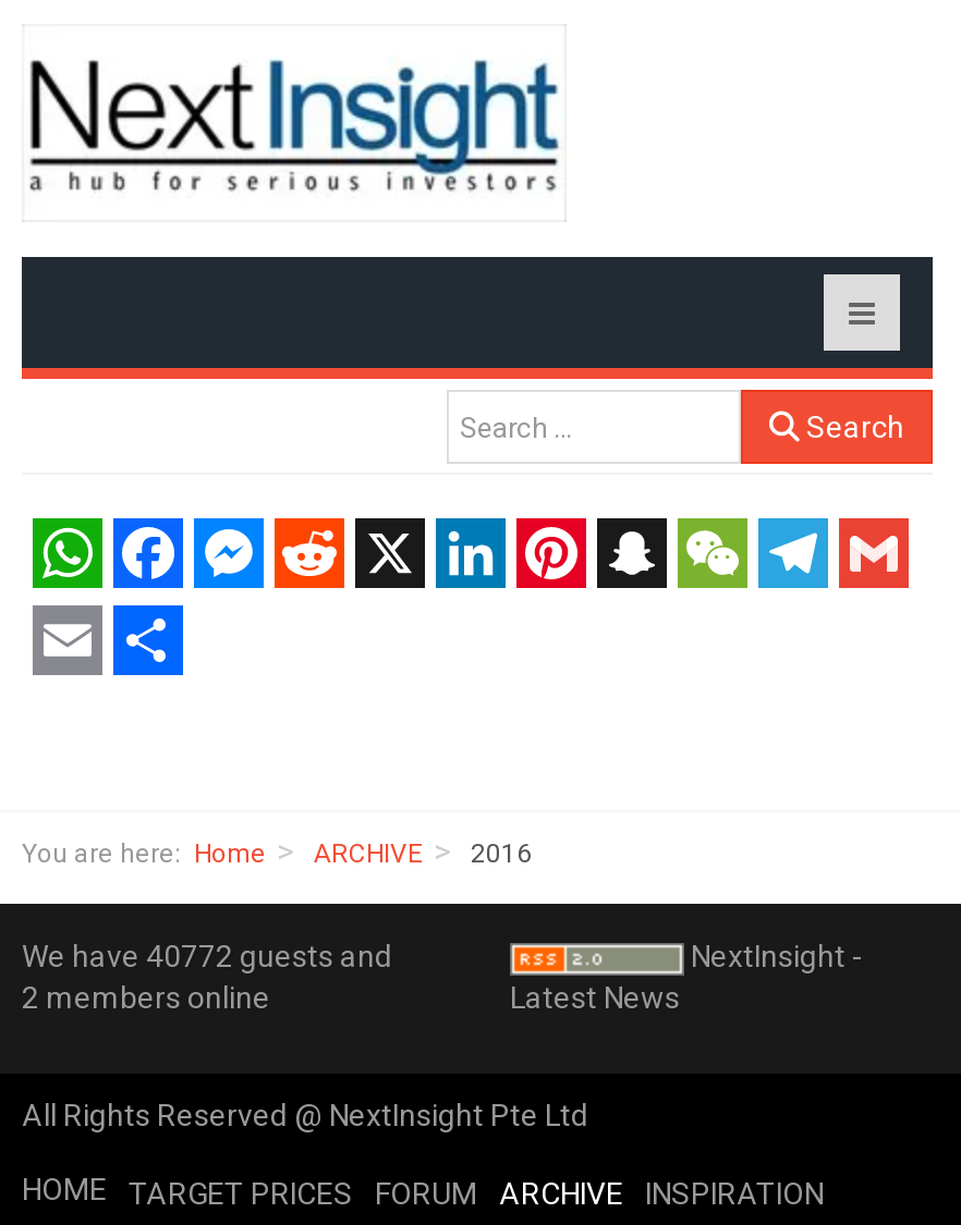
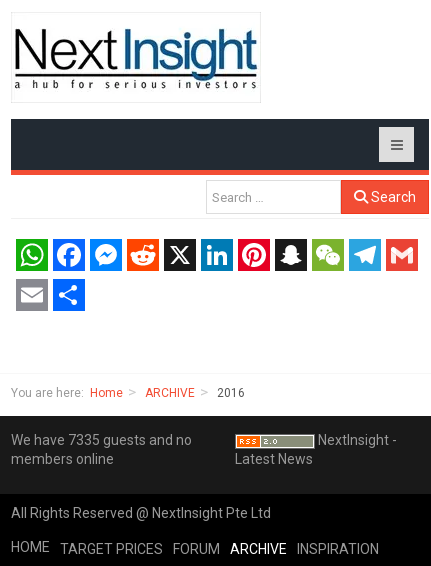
[22,939,392,1015] We have 40772 guests and | 2 members online -> [11,432,192,467] We have 7335 guests and no | members online

